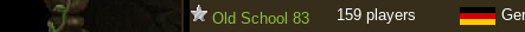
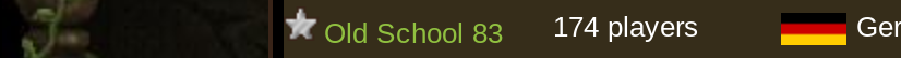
[212,6,415,27] Old School 83 159 players -> [324,11,699,49] Old School 83 174 players

